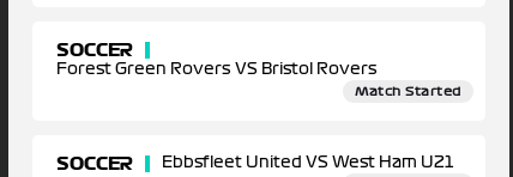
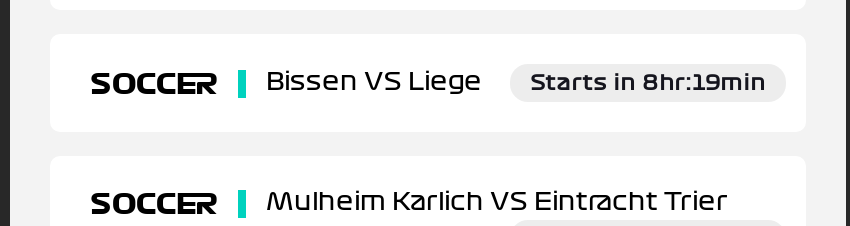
[56,62,461,98] Forest Green Rovers VS Bristol Rovers | Match Started -> [266,70,766,94] Bissen VS Liege | Starts in 8hr:19min
[162,155,454,170] Ebbsfleet United VS West Ham U21 -> [266,190,728,214] Mulheim Karlich VS Eintracht Trier

